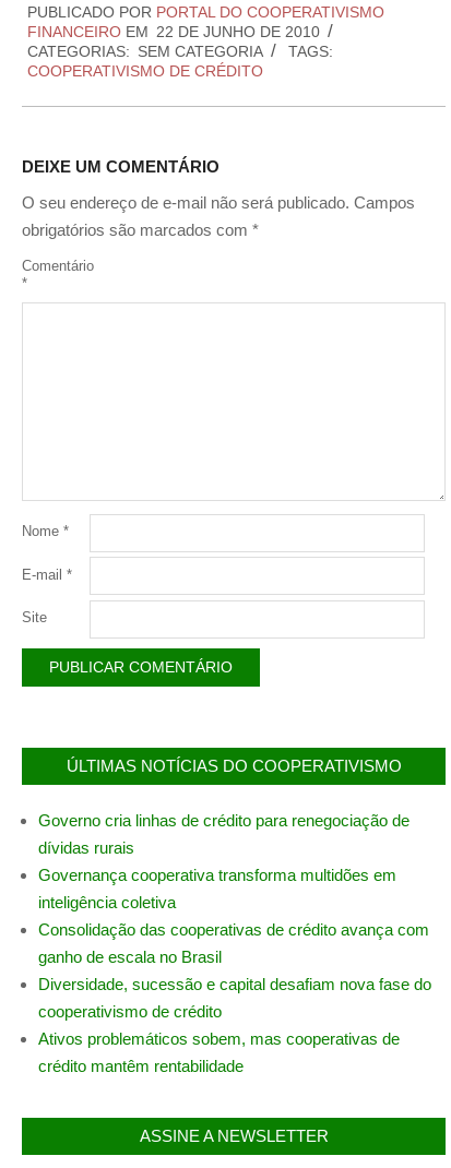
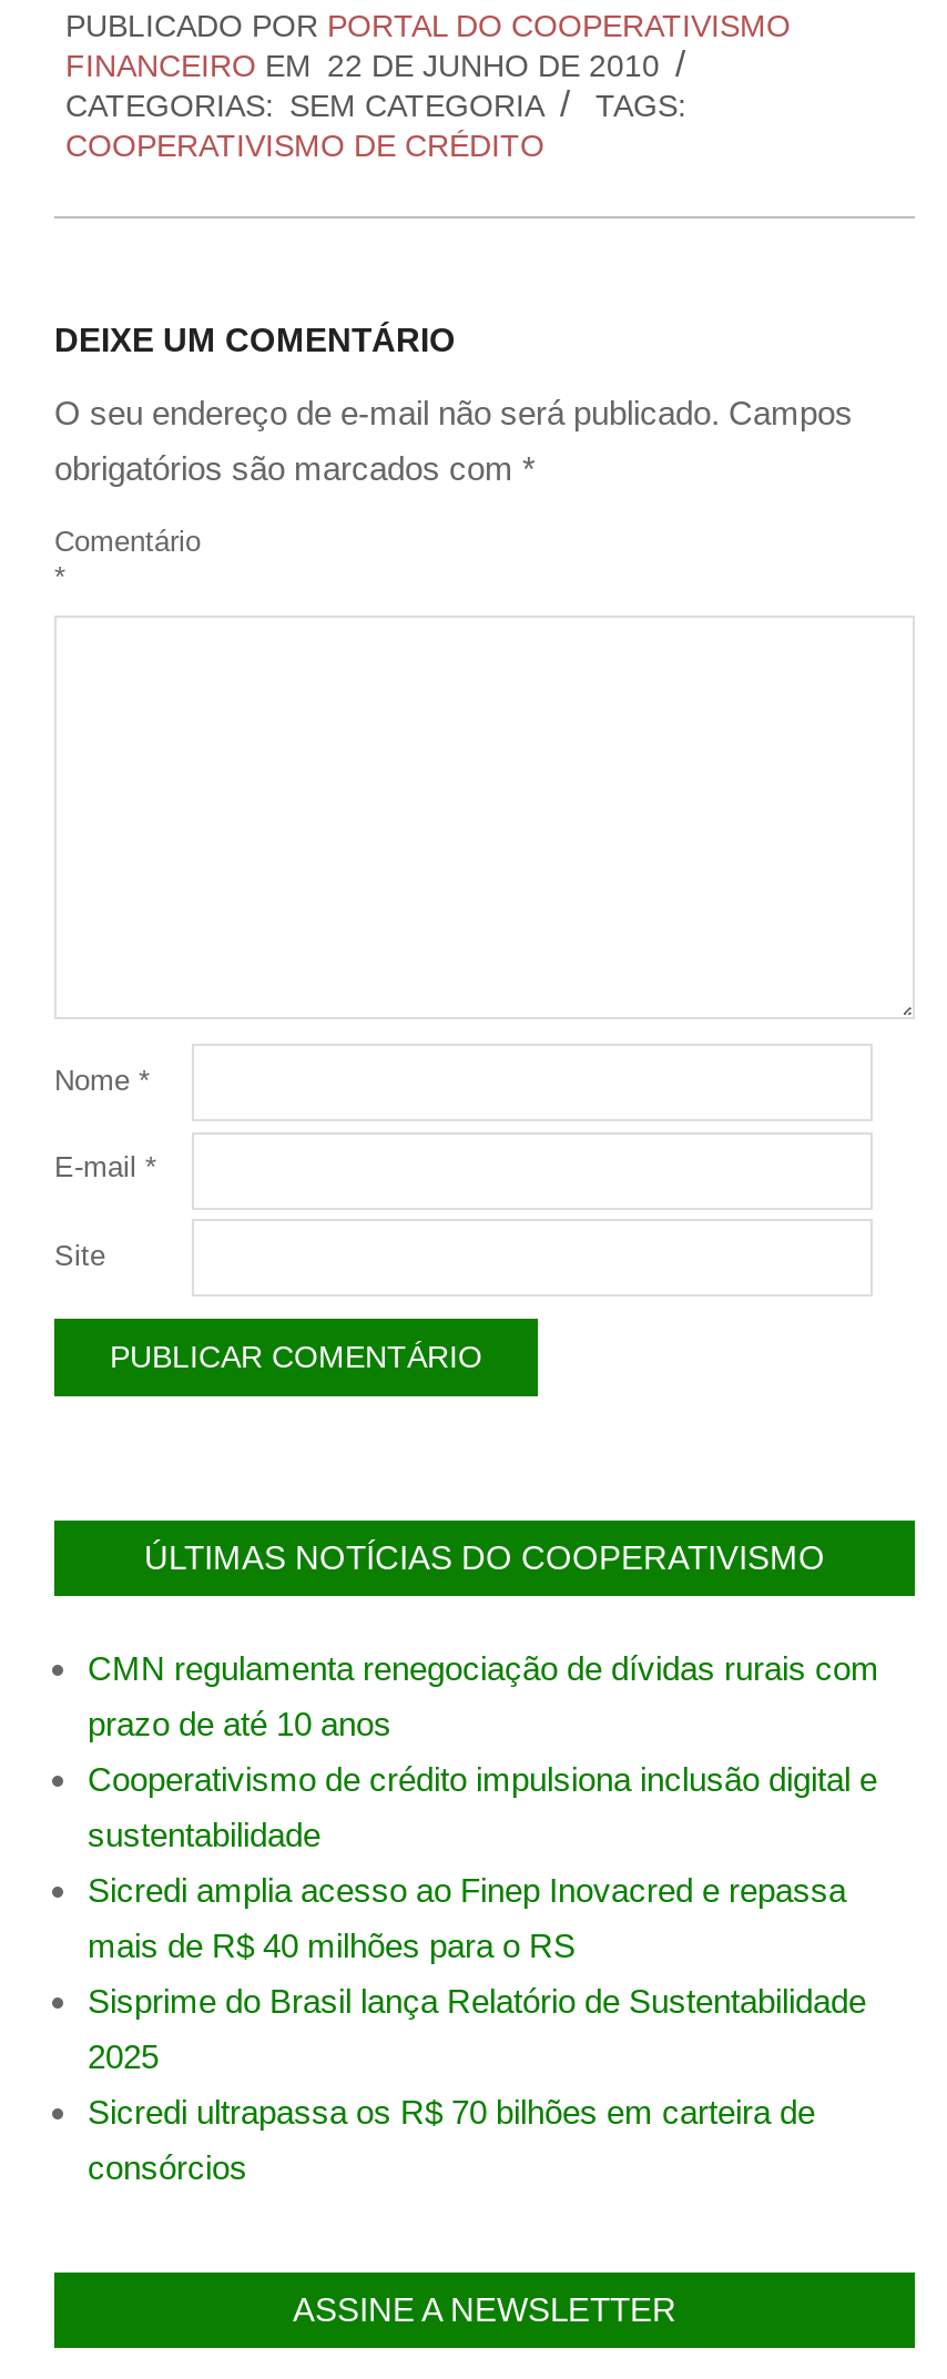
[38,811,410,830] Governo cria linhas de crédito para renegociação de -> [88,1648,879,1686] CMN regulamenta renegociação de dívidas rurais com
[38,838,134,857] dívidas rurais -> [88,1704,391,1741] prazo de até 10 anos
[38,866,396,884] Governança cooperativa transforma multidões em -> [88,1759,877,1797] Cooperativismo de crédito impulsiona inclusão digital e
[38,893,176,912] inteligência coletiva -> [88,1815,320,1852] sustentabilidade
[38,920,429,939] Consolidação das cooperativas de crédito avança com -> [88,1870,846,1908] Sicredi amplia acesso ao Finep Inovacred e repassa
[38,948,222,966] ganho de escala no Brasil -> [88,1926,576,1963] mais de R$ 40 milhões para o RS
[38,975,431,993] Diversidade, sucessão e capital desafiam nova fase do -> [88,1981,866,2019] Sisprime do Brasil lança Relatório de Sustentabilidade
[38,1002,222,1021] cooperativismo de crédito -> [88,2037,159,2074] 2025
[38,1029,400,1048] Ativos problemáticos sobem, mas cooperativas de -> [88,2092,815,2130] Sicredi ultrapassa os R$ 70 bilhões em carteira de
[38,1057,244,1075] crédito mantêm rentabilidade -> [88,2147,247,2185] consórcios

